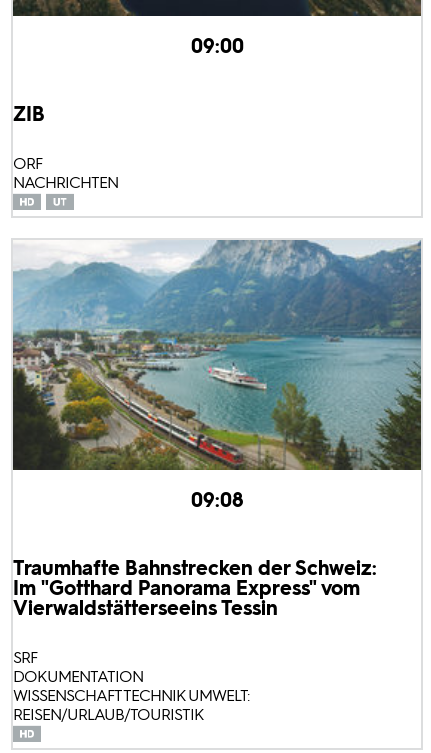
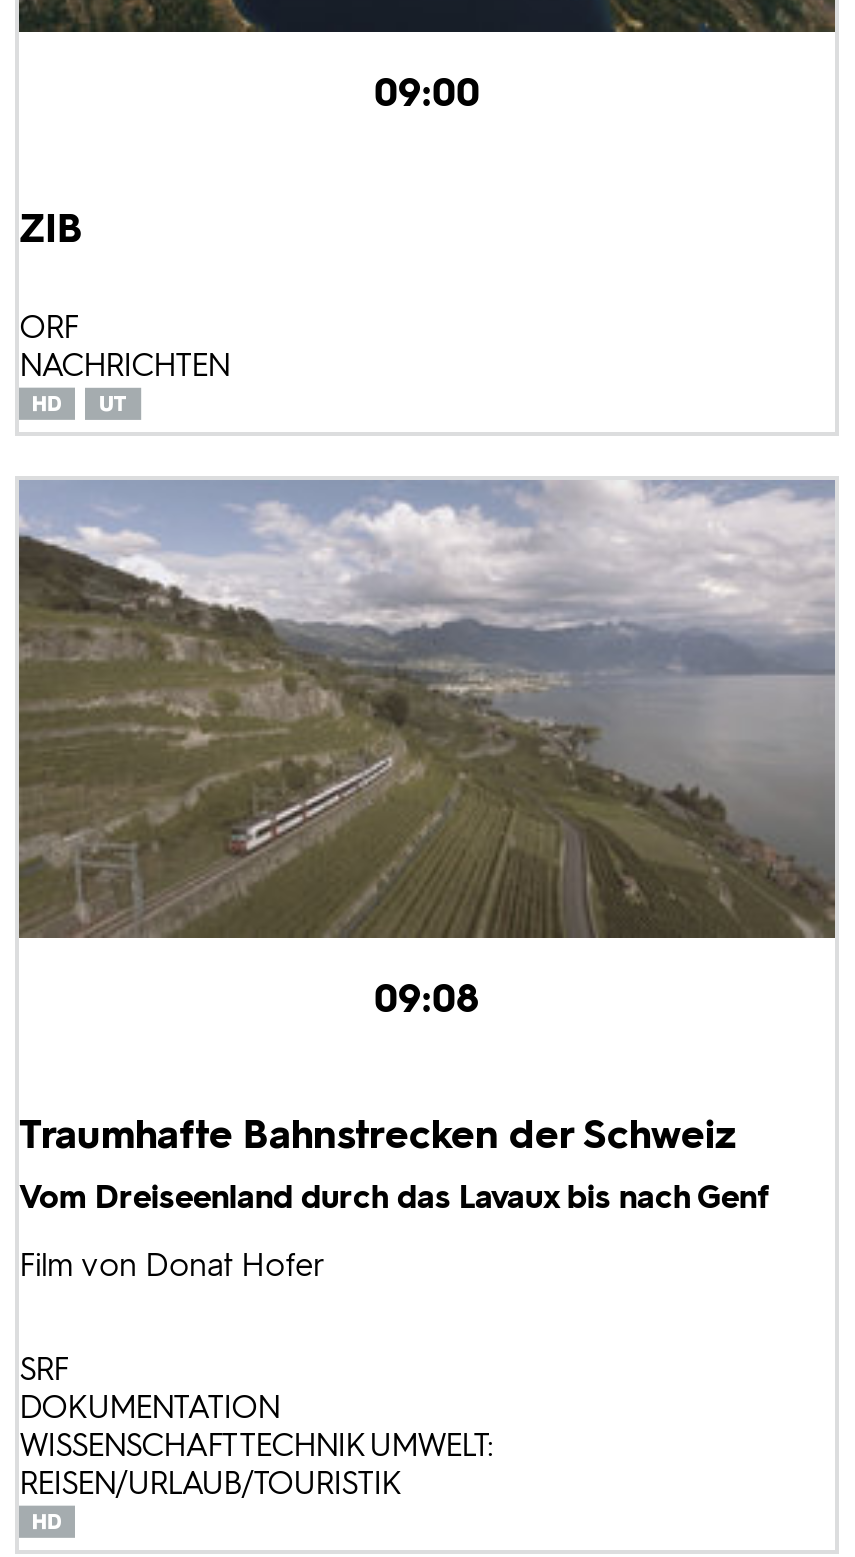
[13,239,422,470] [image] -> [17,478,835,940] [image]
[13,556,377,620] Traumhafte Bahnstrecken der Schweiz: | Im "Gotthard Panorama Express" vom | Vierwaldstätterseeins Tessin -> [19,1111,769,1285] Traumhafte Bahnstrecken der Schweiz | Vom Dreiseenland durch das Lavaux bis nach Genf | Film von Donat Hofer

